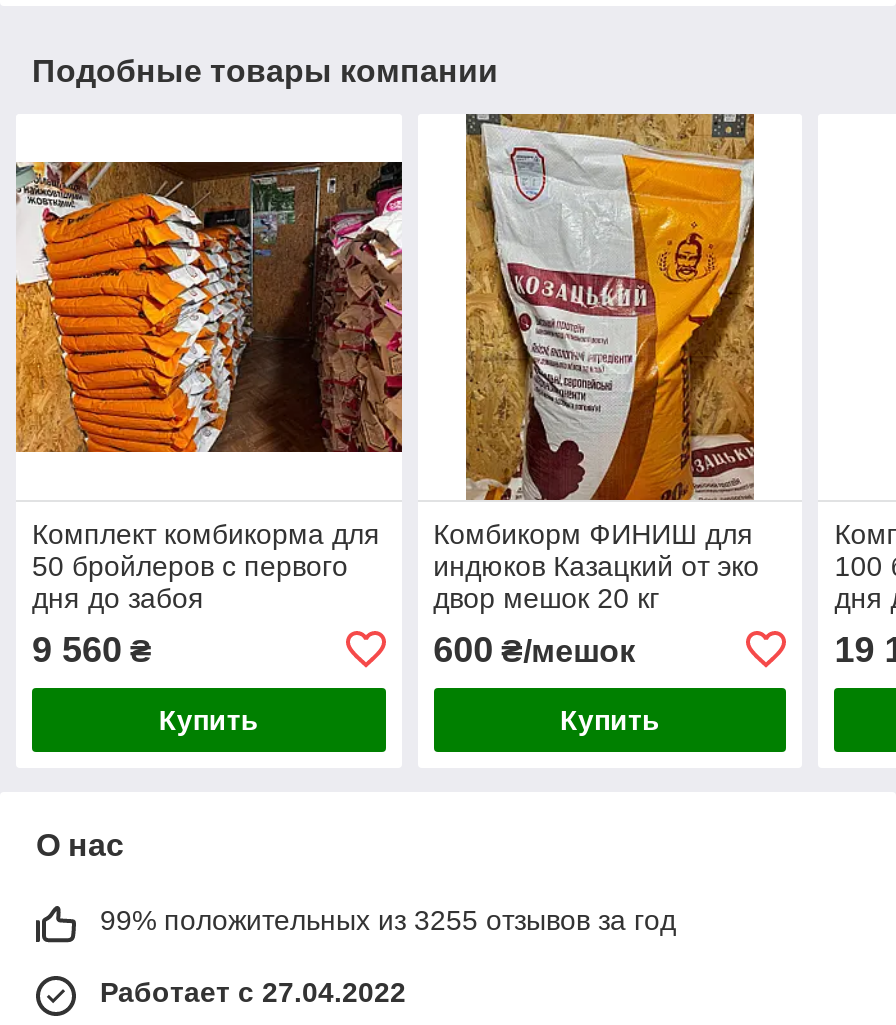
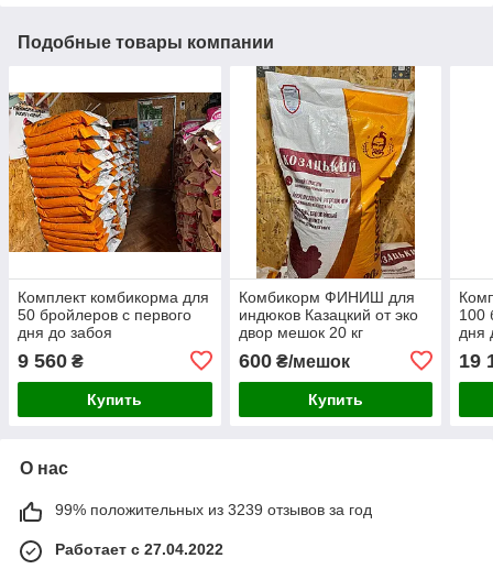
[100,904,676,936] 99% положительных из 3255 отзывов за год -> [55,501,372,518] 99% положительных из 3239 отзывов за год

